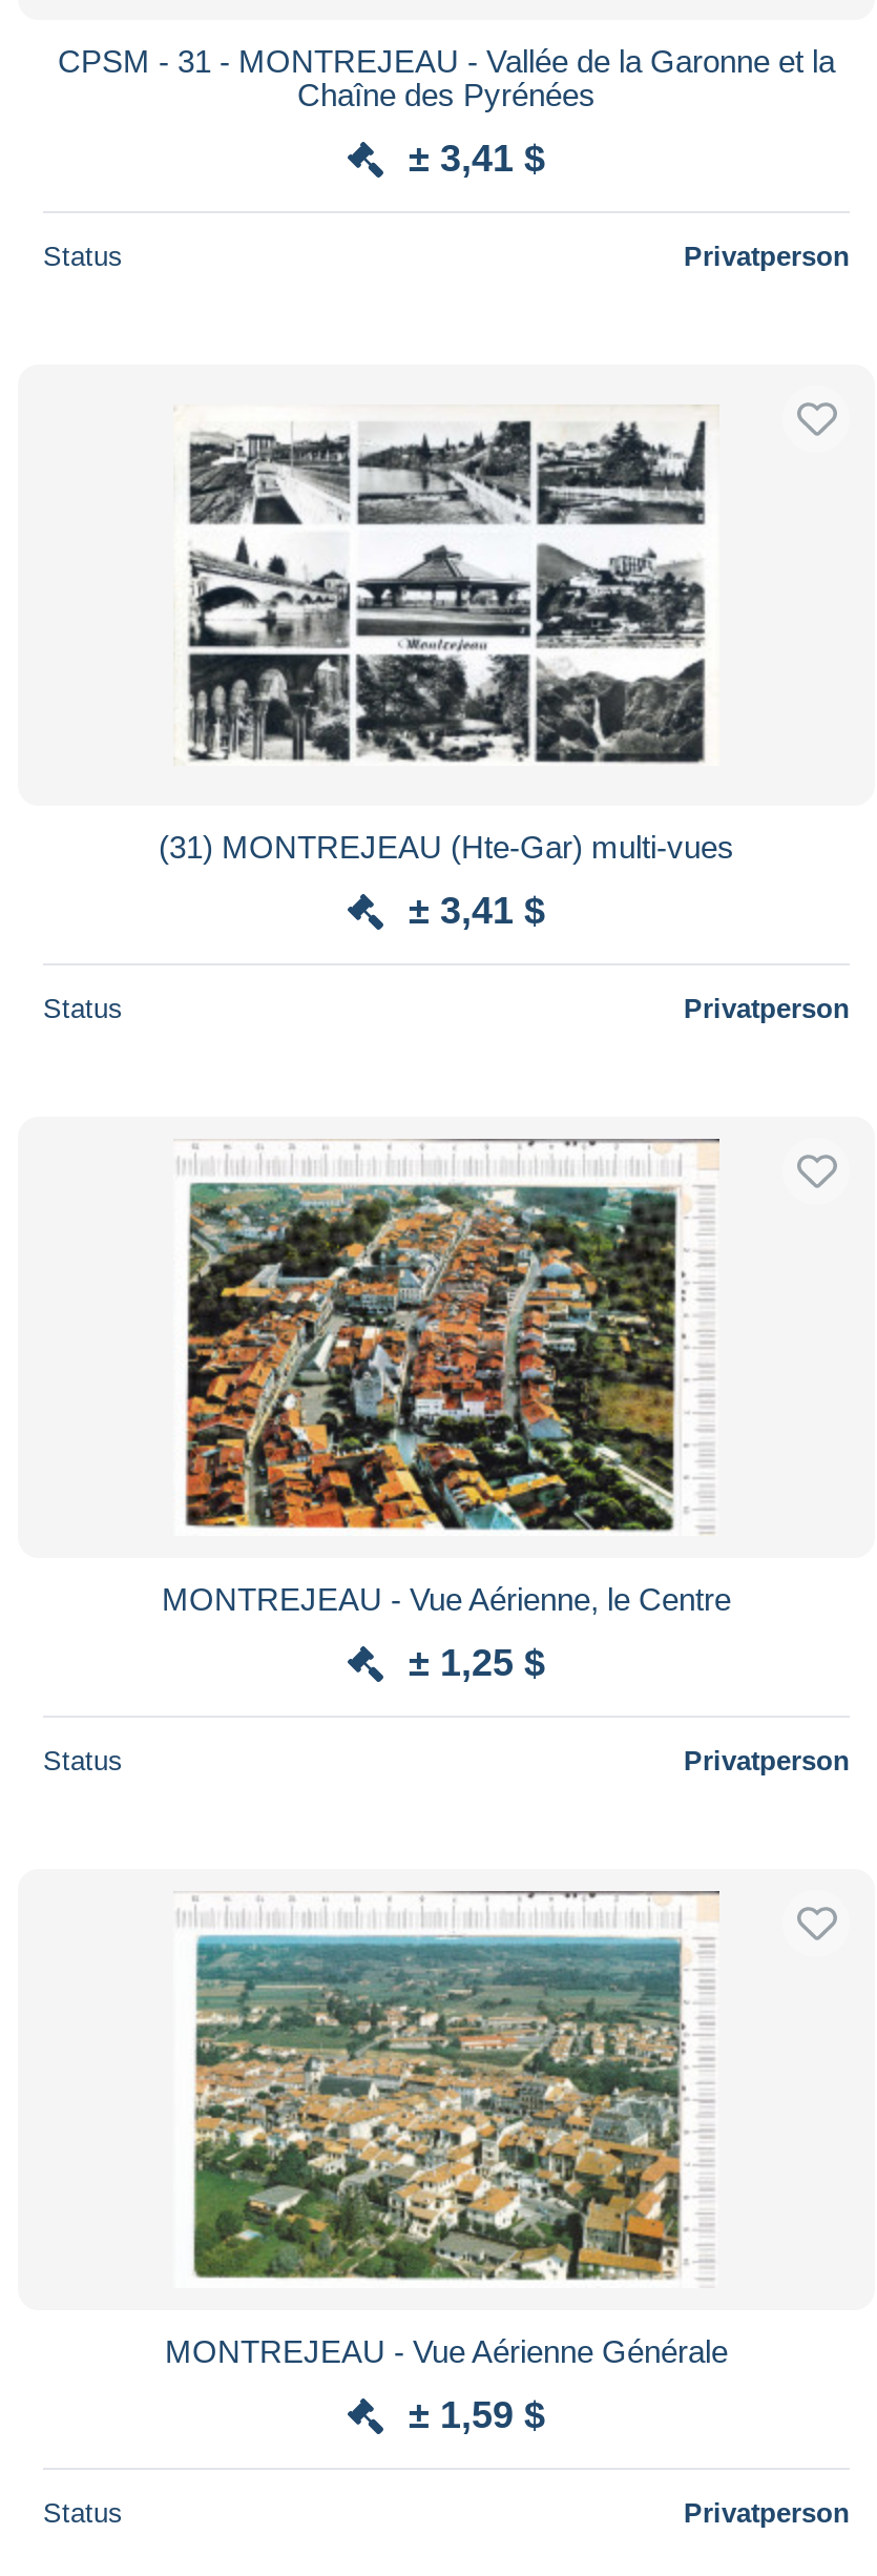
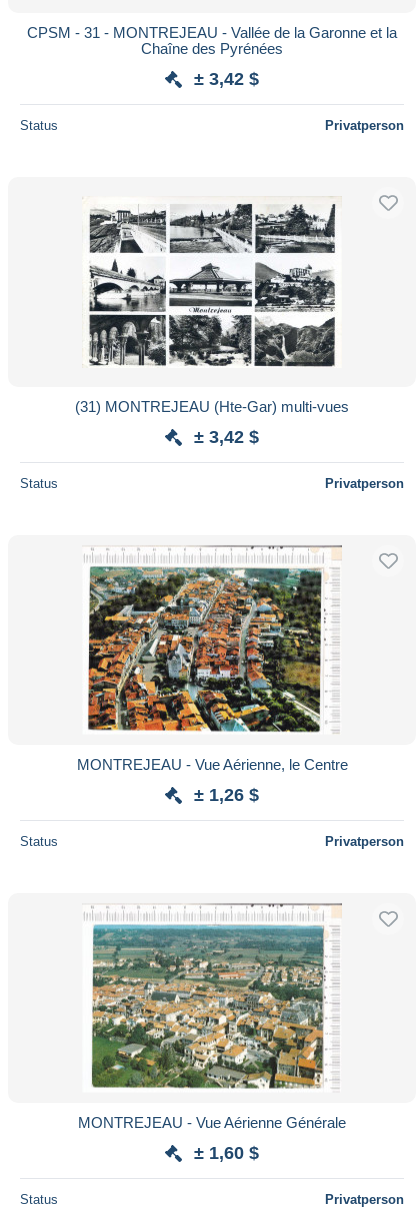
[409,137,545,179] ± 3,41 $ -> [194,69,259,89] ± 3,42 $
[409,890,545,932] ± 3,41 $ -> [194,427,259,447] ± 3,42 $
[409,1642,545,1684] ± 1,25 $ -> [194,785,259,805] ± 1,26 $
[409,2394,545,2436] ± 1,59 $ -> [194,1143,259,1163] ± 1,60 $

